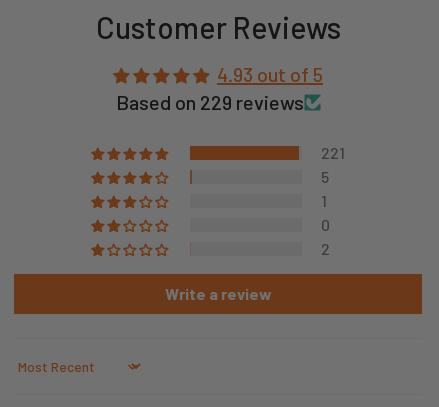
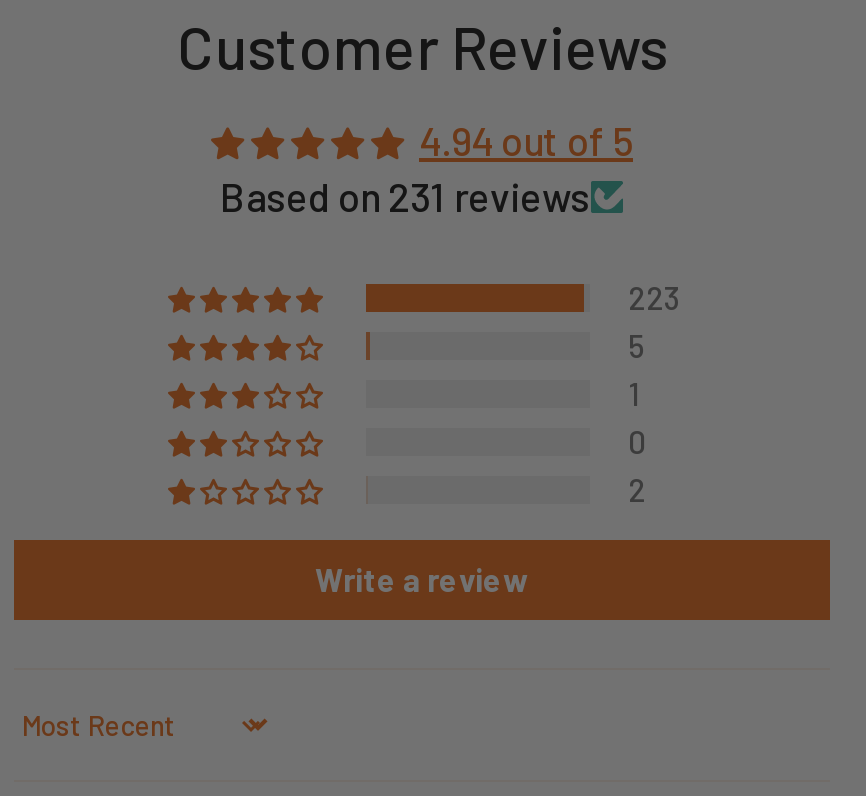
[217,62,323,86] 4.93 out of 5 -> [419,117,633,165] 4.94 out of 5
[115,90,303,114] Based on 229 reviews -> [220,173,590,221] Based on 231 reviews
[321,143,345,162] 221 -> [628,279,680,317] 223

